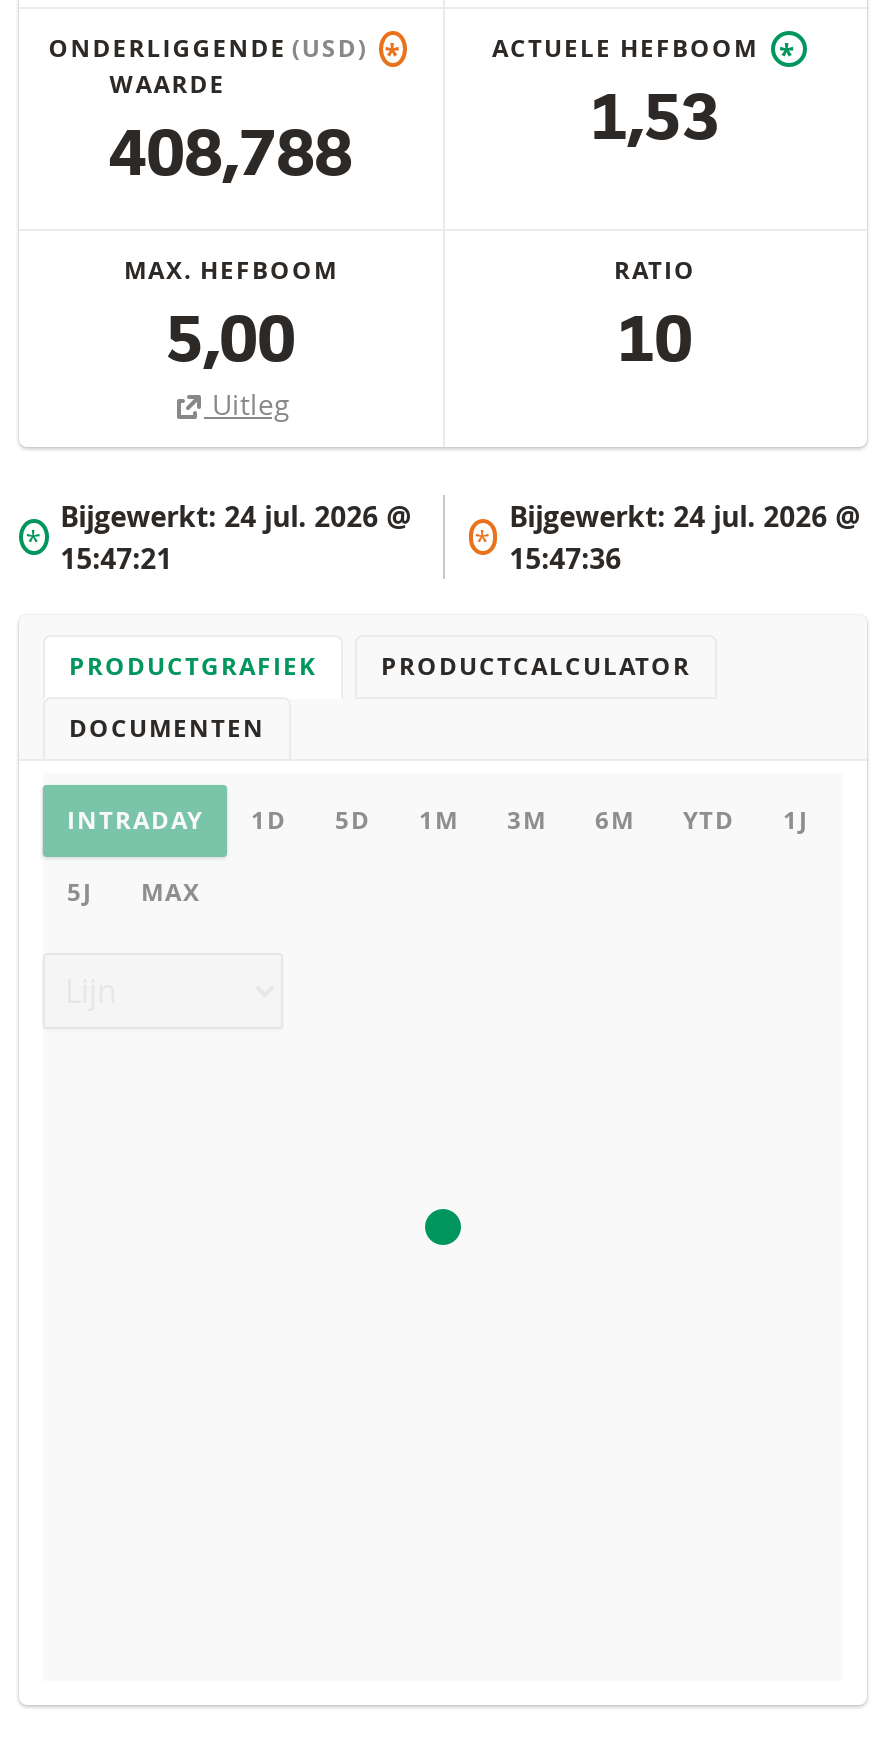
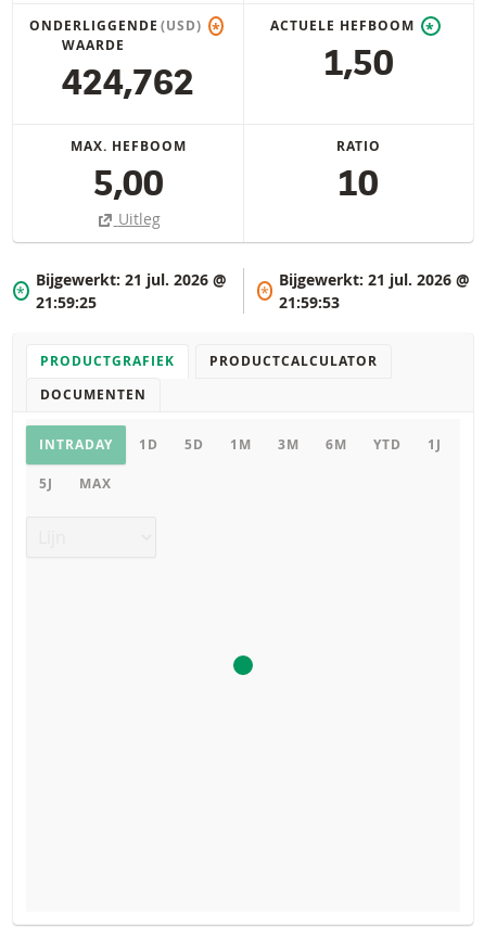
[590,92,720,156] 1,53 -> [323,49,393,84] 1,50
[109,128,353,192] 408,788 -> [62,69,194,104] 424,762
[60,497,412,535] Bijgewerkt: 24 jul. 2026 @ -> [35,269,226,290] Bijgewerkt: 21 jul. 2026 @
[509,497,861,535] Bijgewerkt: 24 jul. 2026 @ -> [279,269,470,290] Bijgewerkt: 21 jul. 2026 @
[60,539,172,577] 15:47:21 -> [35,292,96,312] 21:59:25
[509,539,621,577] 15:47:36 -> [279,292,340,312] 21:59:53

